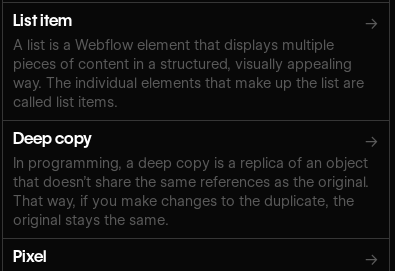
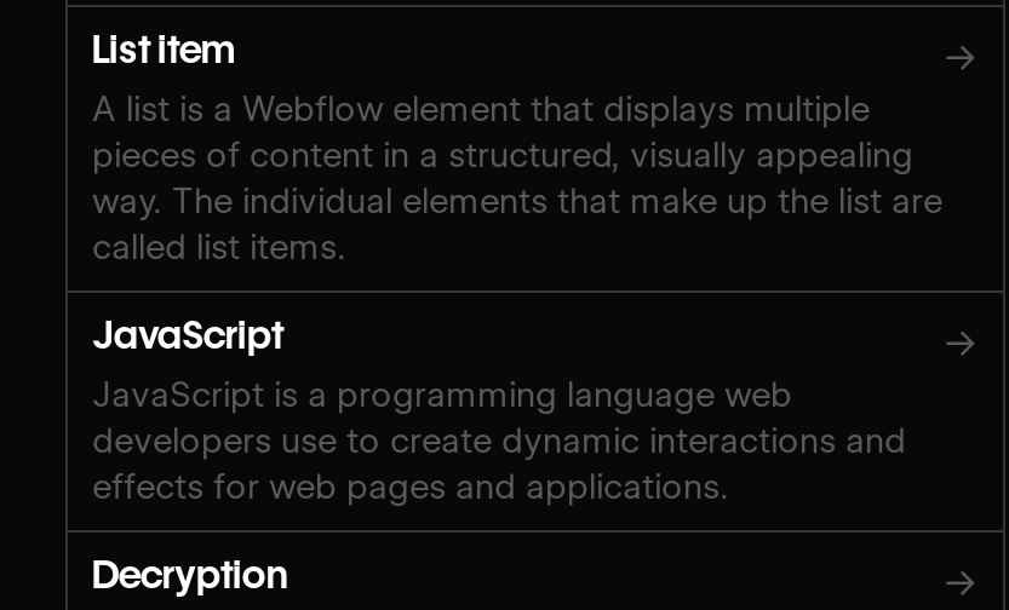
[13,128,92,147] Deep copy -> [92,311,283,357] JavaScript
[13,154,369,227] In programming, a deep copy is a replica of an object | that doesn’t share the same references as the original. | That way, if you make changes to the duplicate, the | original stays the same. -> [92,374,906,505] JavaScript is a programming language web | developers use to create dynamic interactions and | effects for web pages and applications.
[13,246,46,265] Pixel -> [92,551,288,597] Decryption

